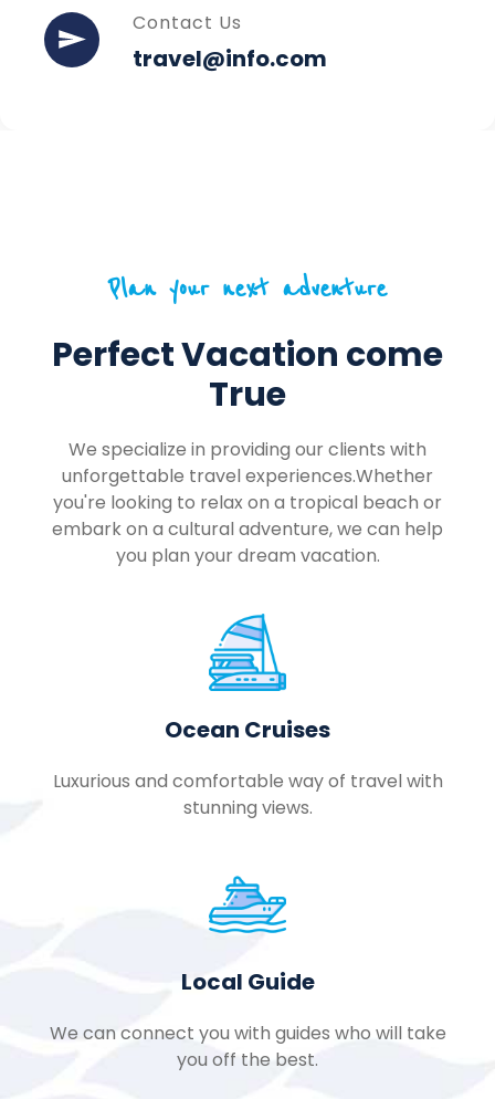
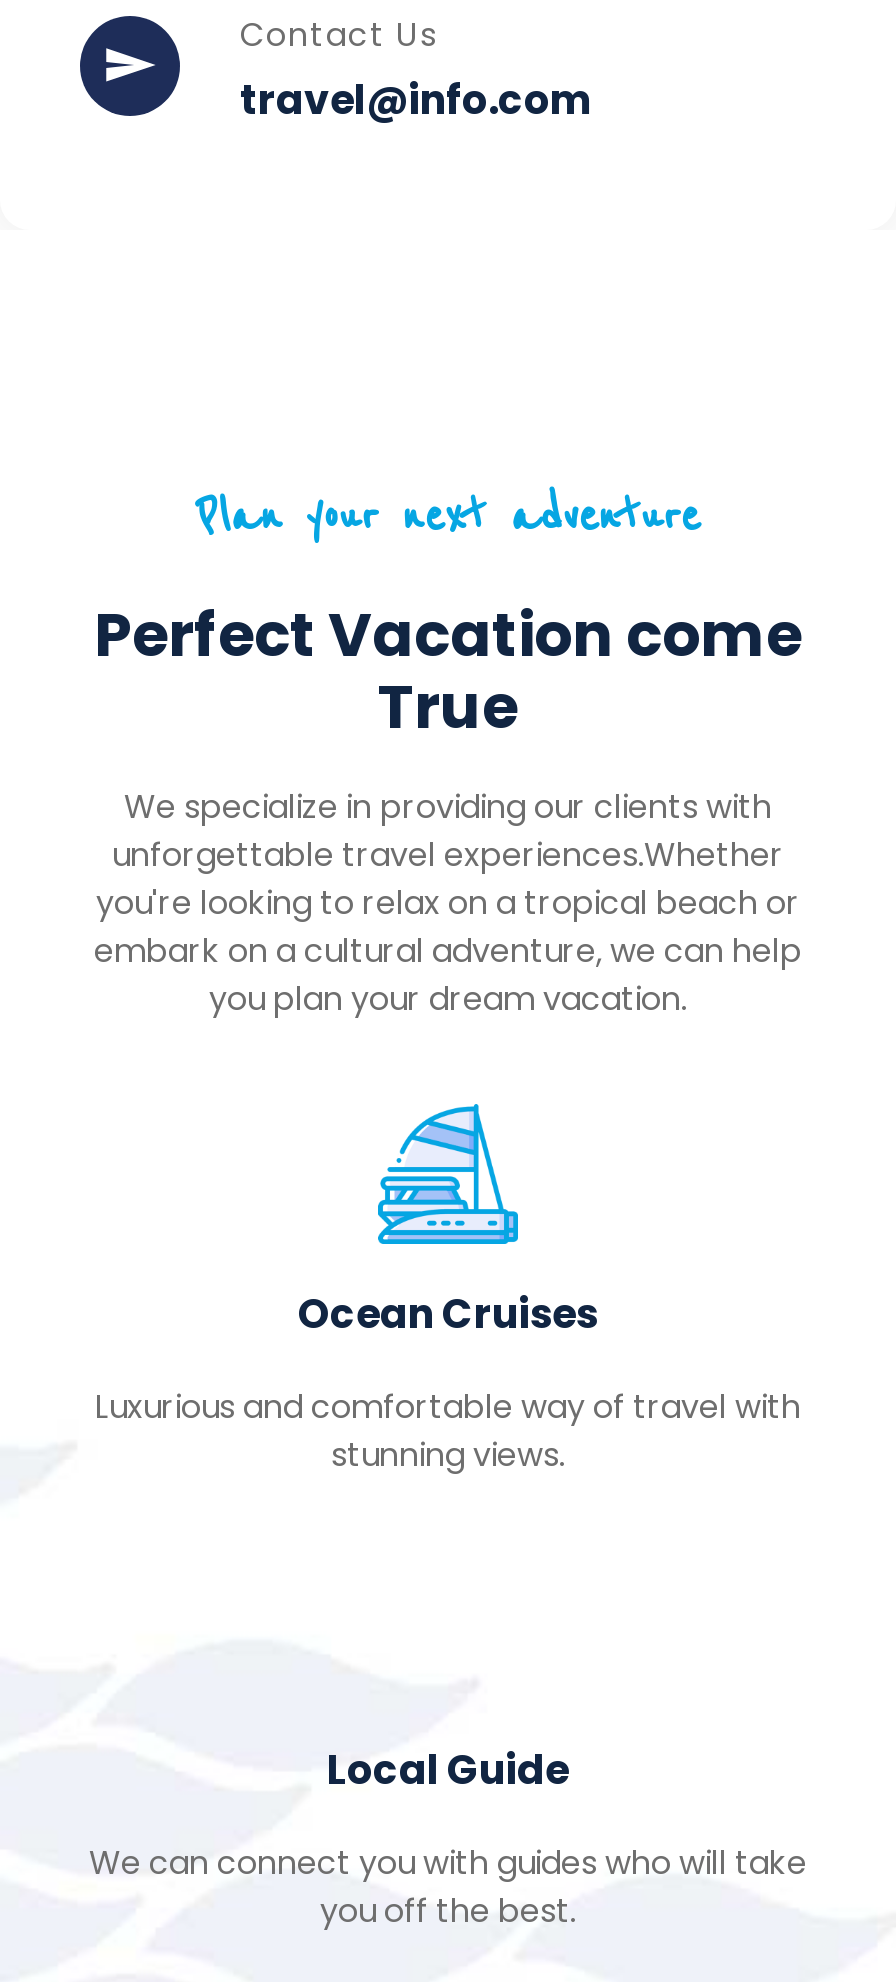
[208,875,287,934] [image] -> none

